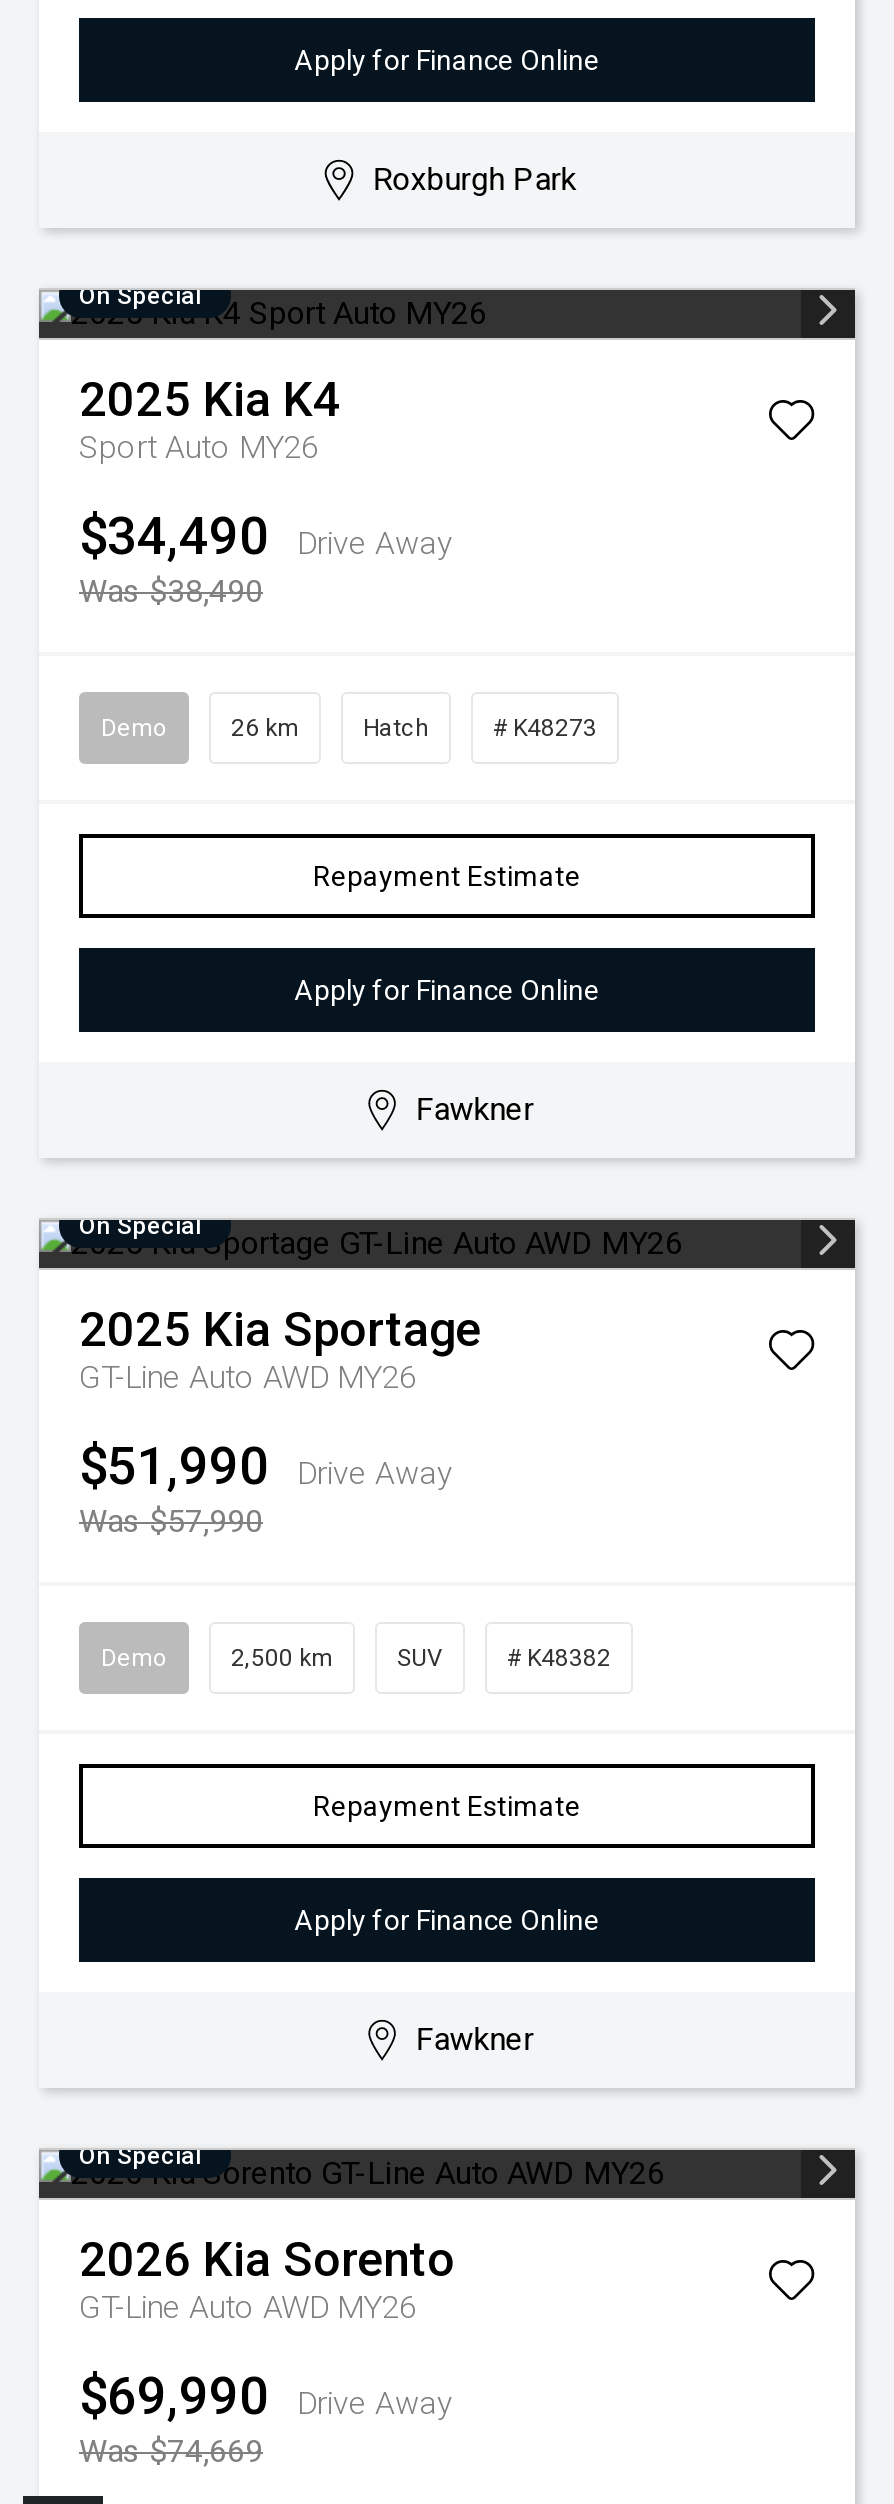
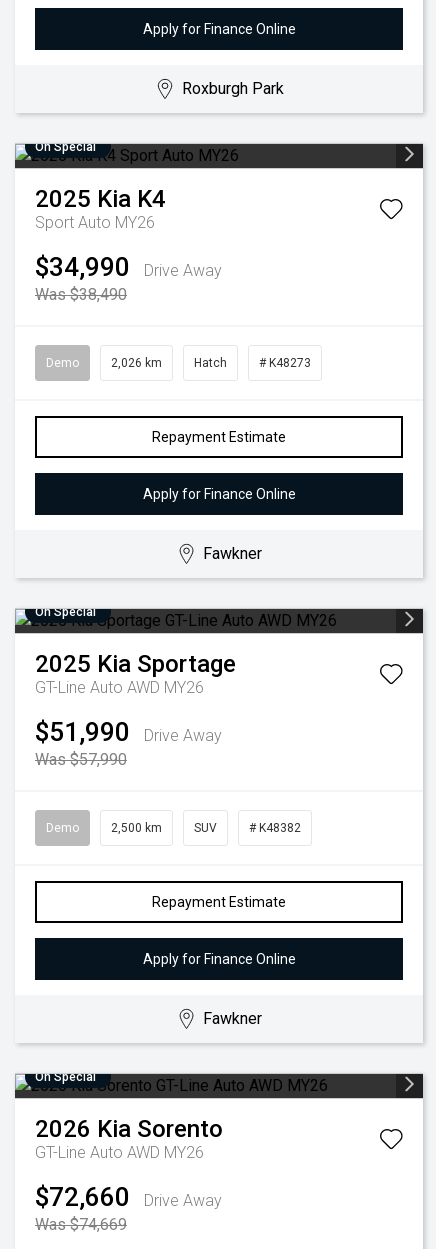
[79,506,453,566] $34,490 Drive Away -> [35,252,222,282] $34,990 Drive Away
[231,714,299,742] 26 km -> [111,356,162,370] 2,026 km
[79,2366,453,2426] $69,990 Drive Away -> [35,1182,222,1212] $72,660 Drive Away

